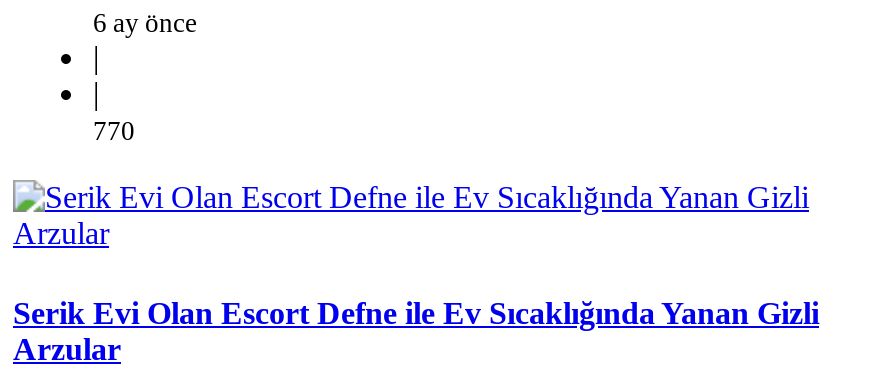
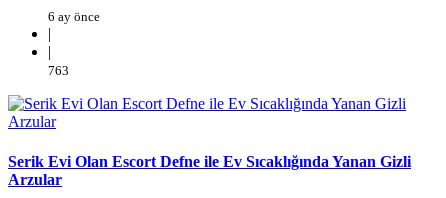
[93,117,135,147] 770 -> [48,63,69,78] 763

